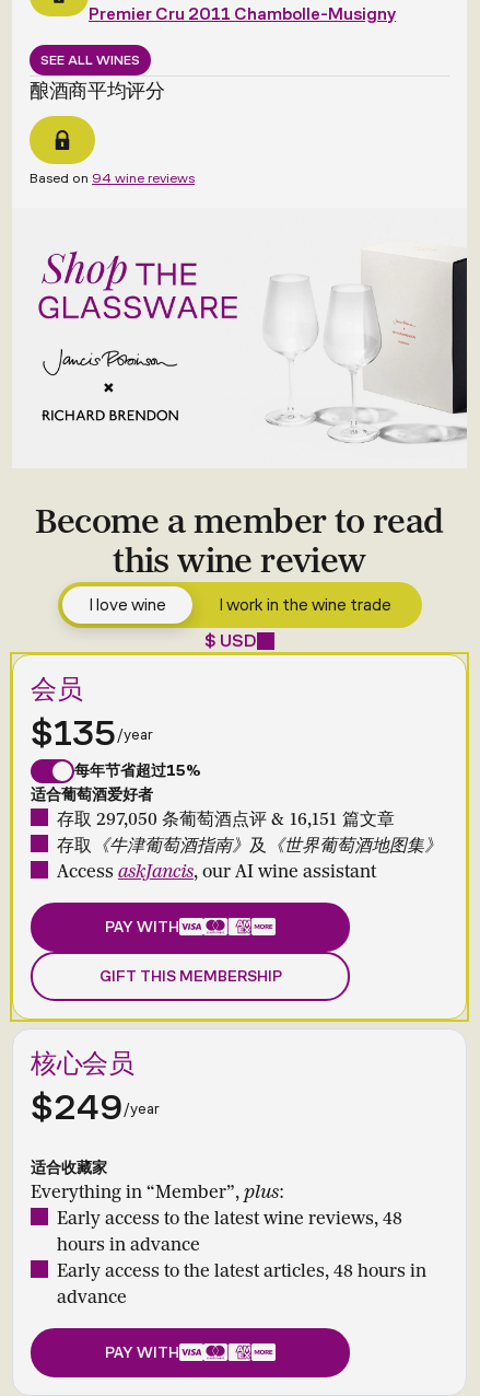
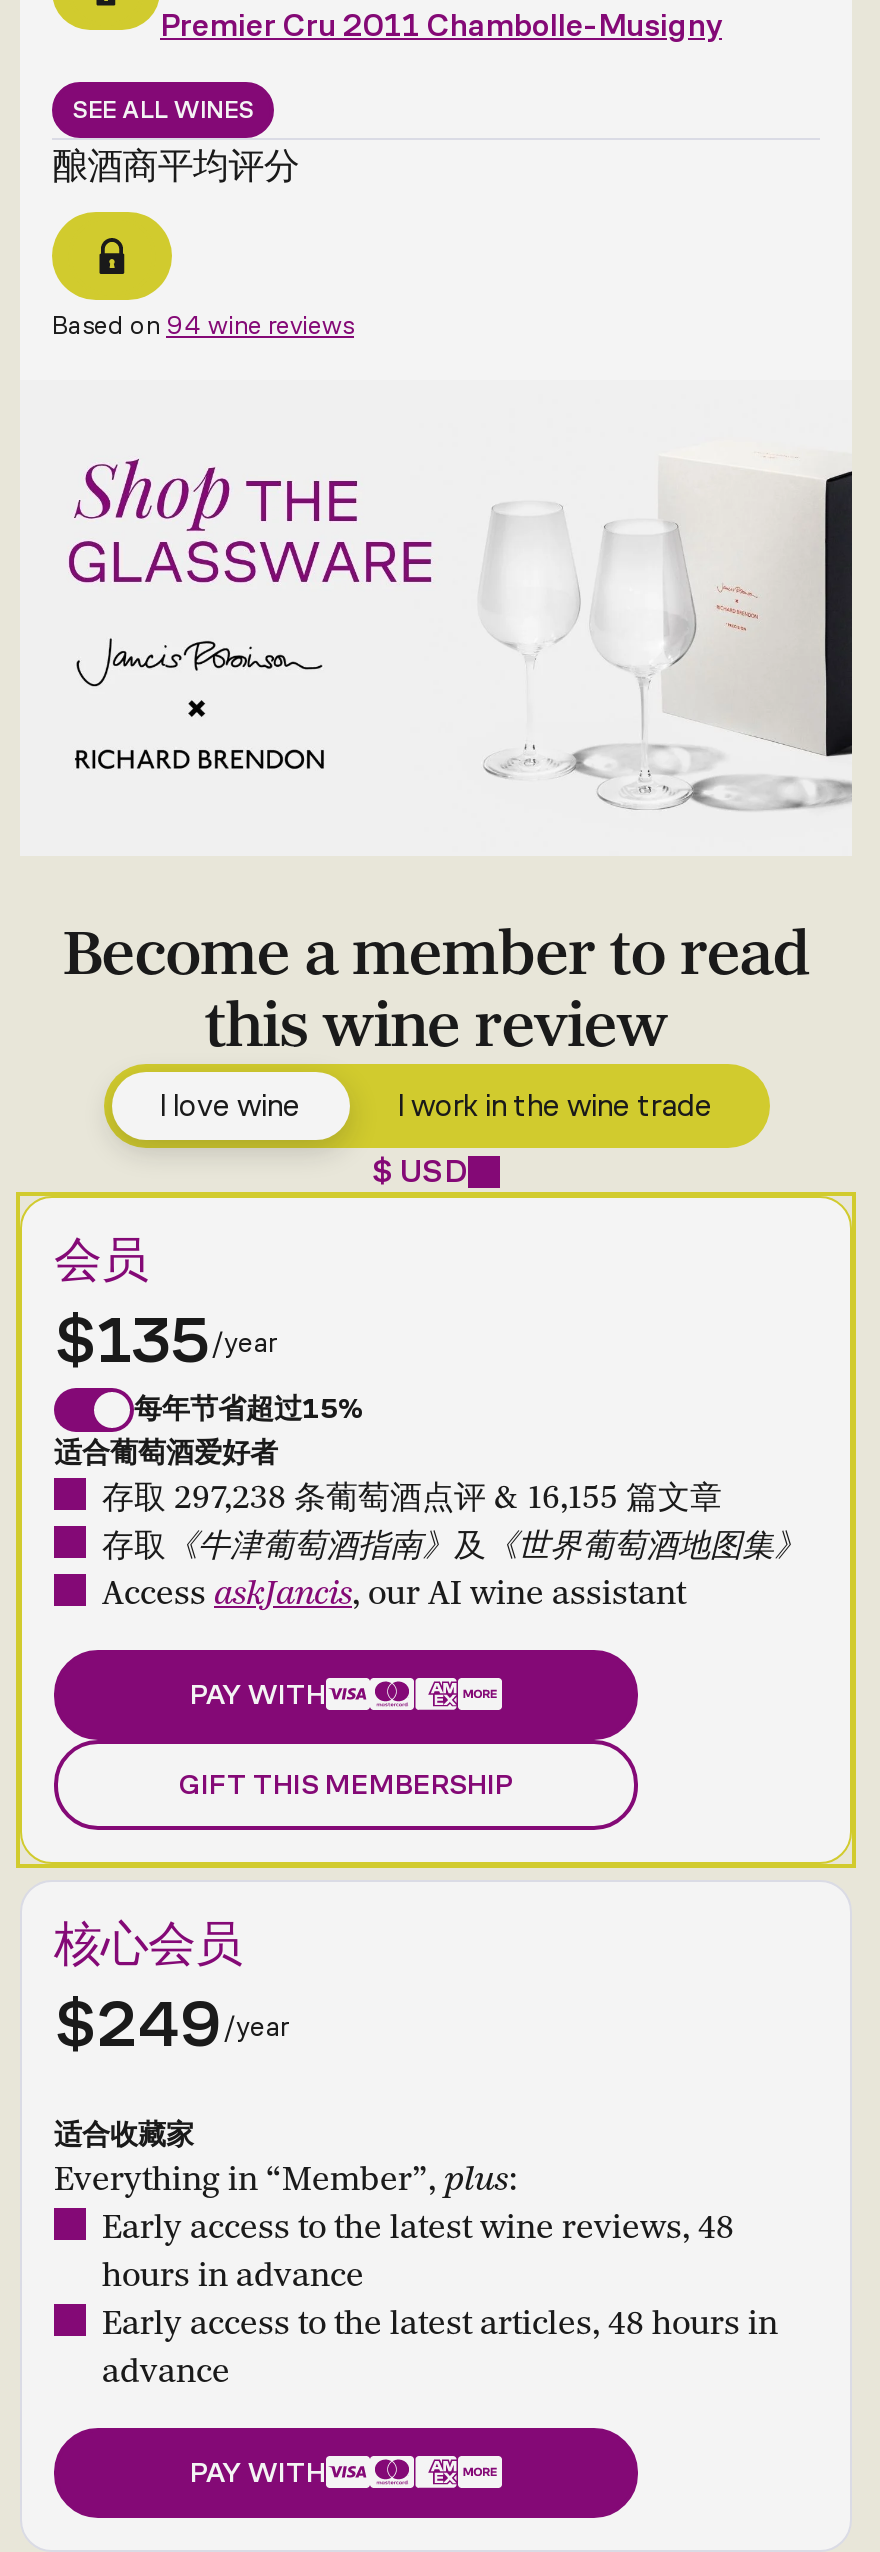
[57,807,395,830] 存取 297,050 条葡萄酒点评 & 16,151 篇文章 -> [102,1475,722,1517] 存取 297,238 条葡萄酒点评 & 16,155 篇文章

